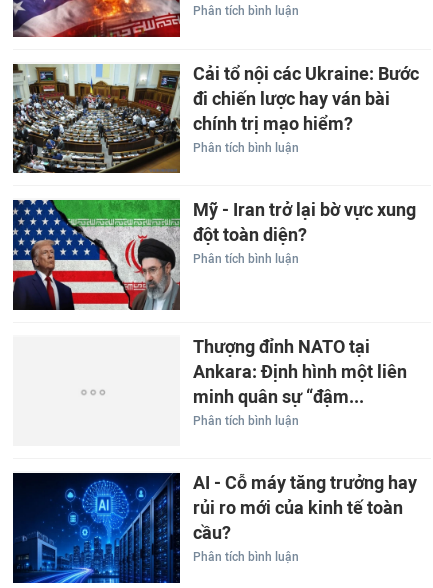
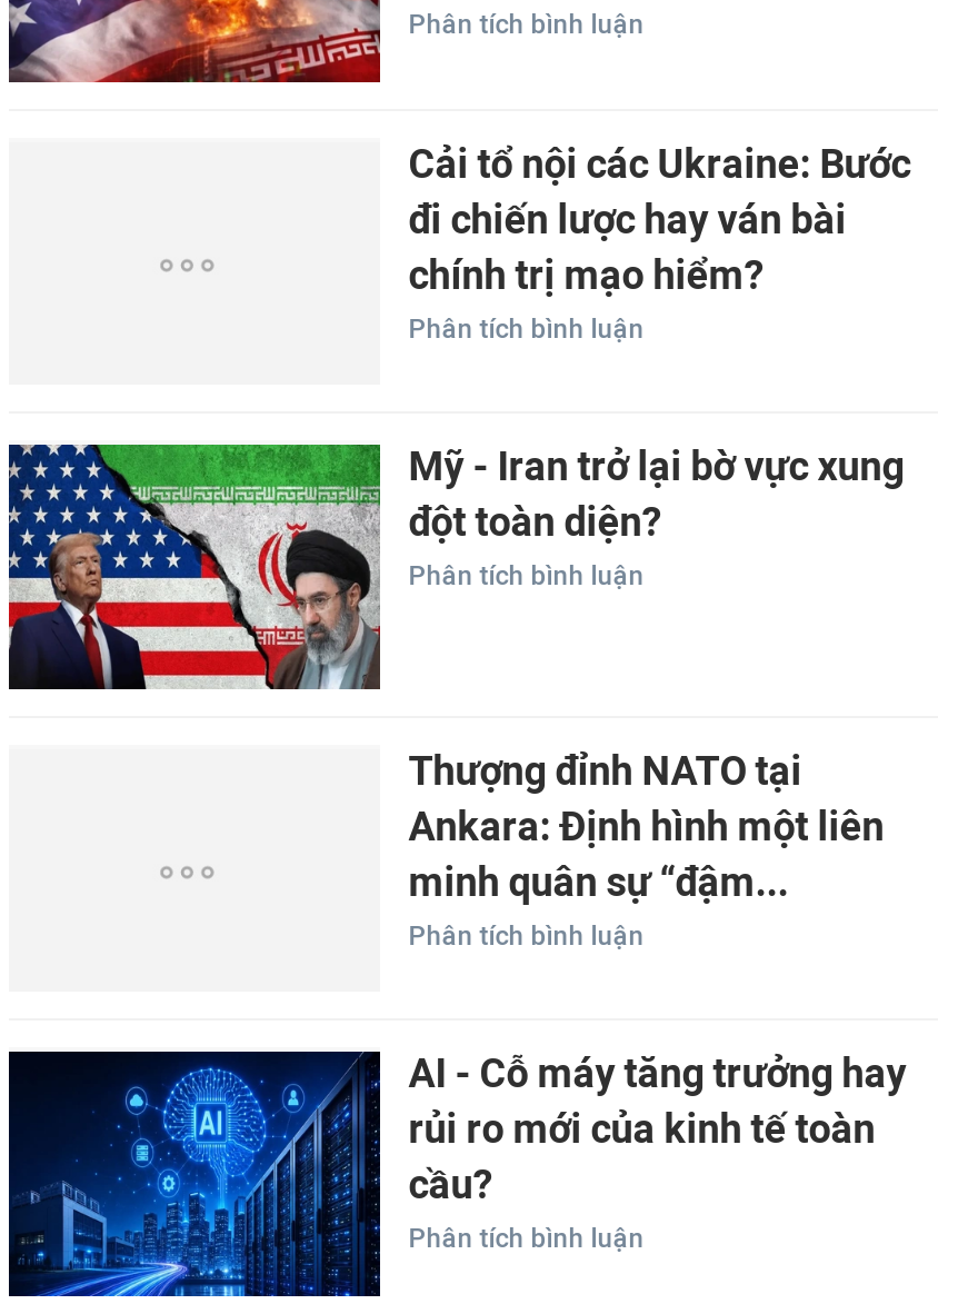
[12,63,181,174] [image] -> none

